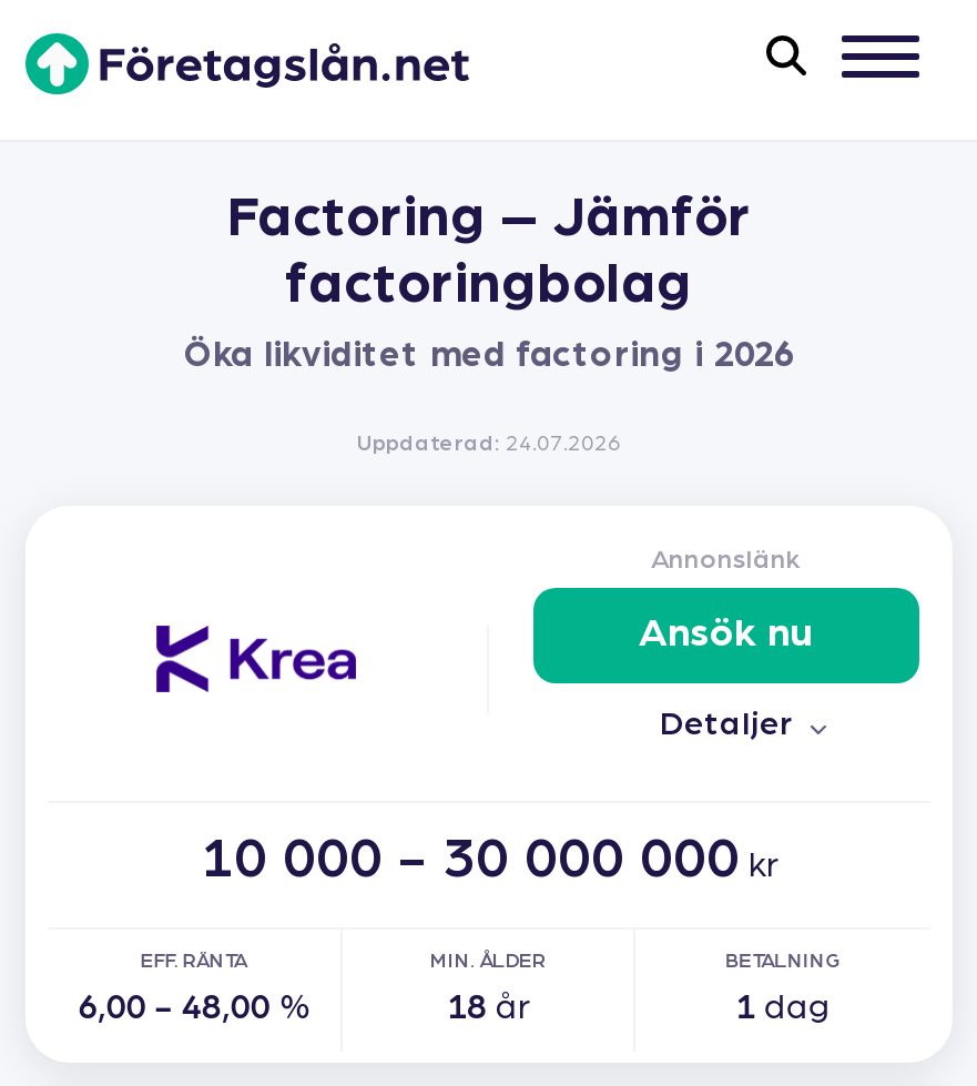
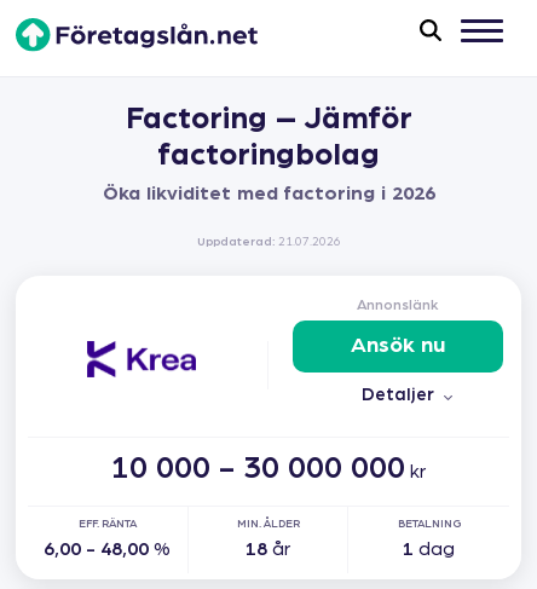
[357,432,621,455] Uppdaterad: 24.07.2026 -> [197,236,340,248] Uppdaterad: 21.07.2026

